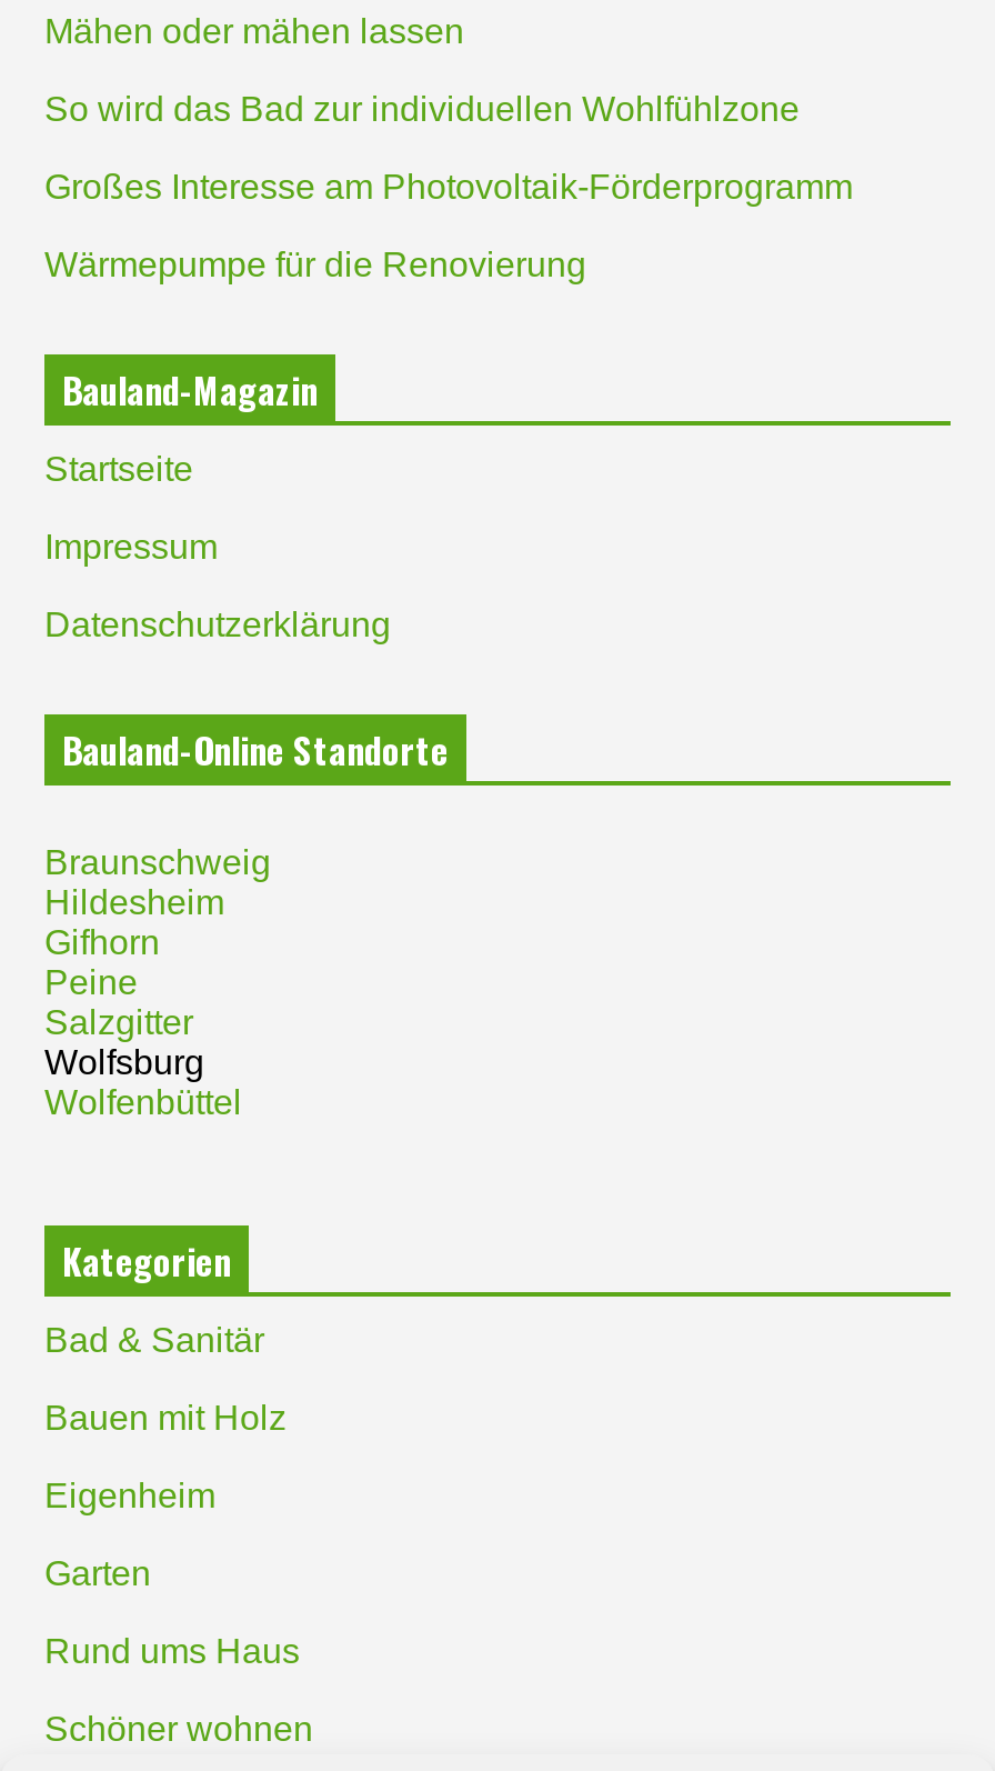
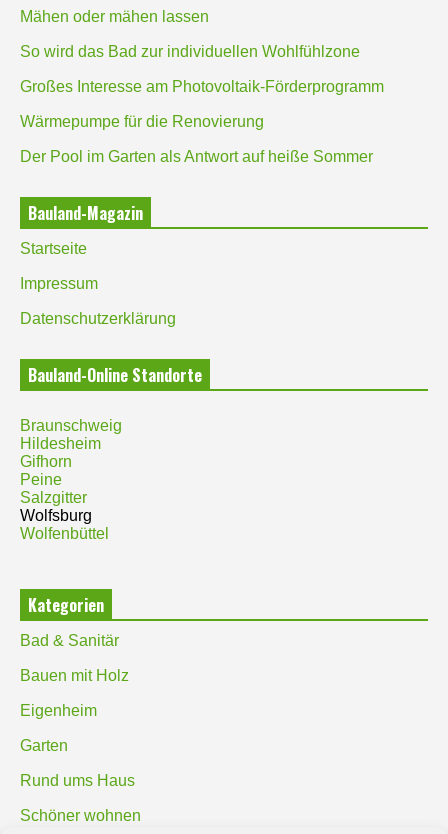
none -> [20,148,373,165] Der Pool im Garten als Antwort auf heiße Sommer

